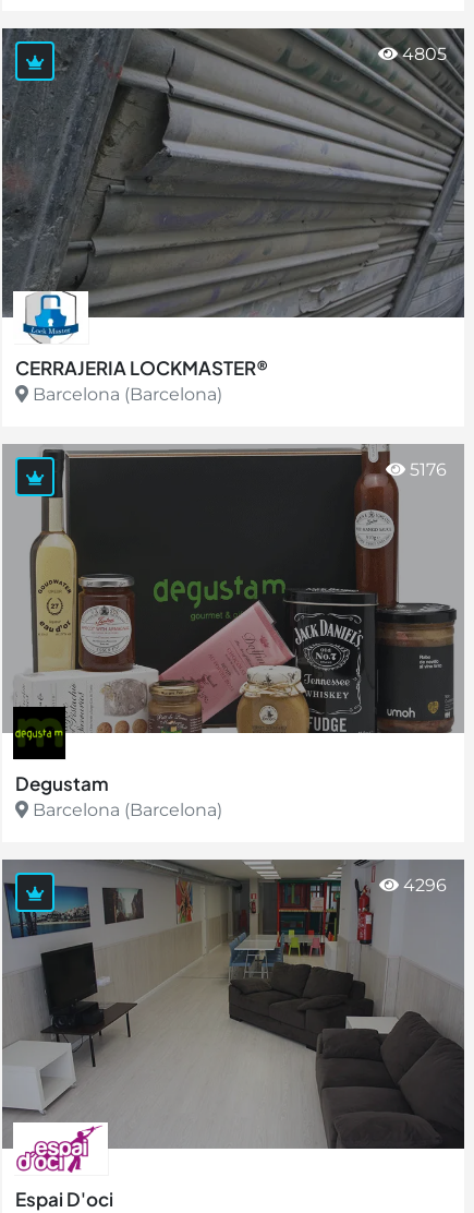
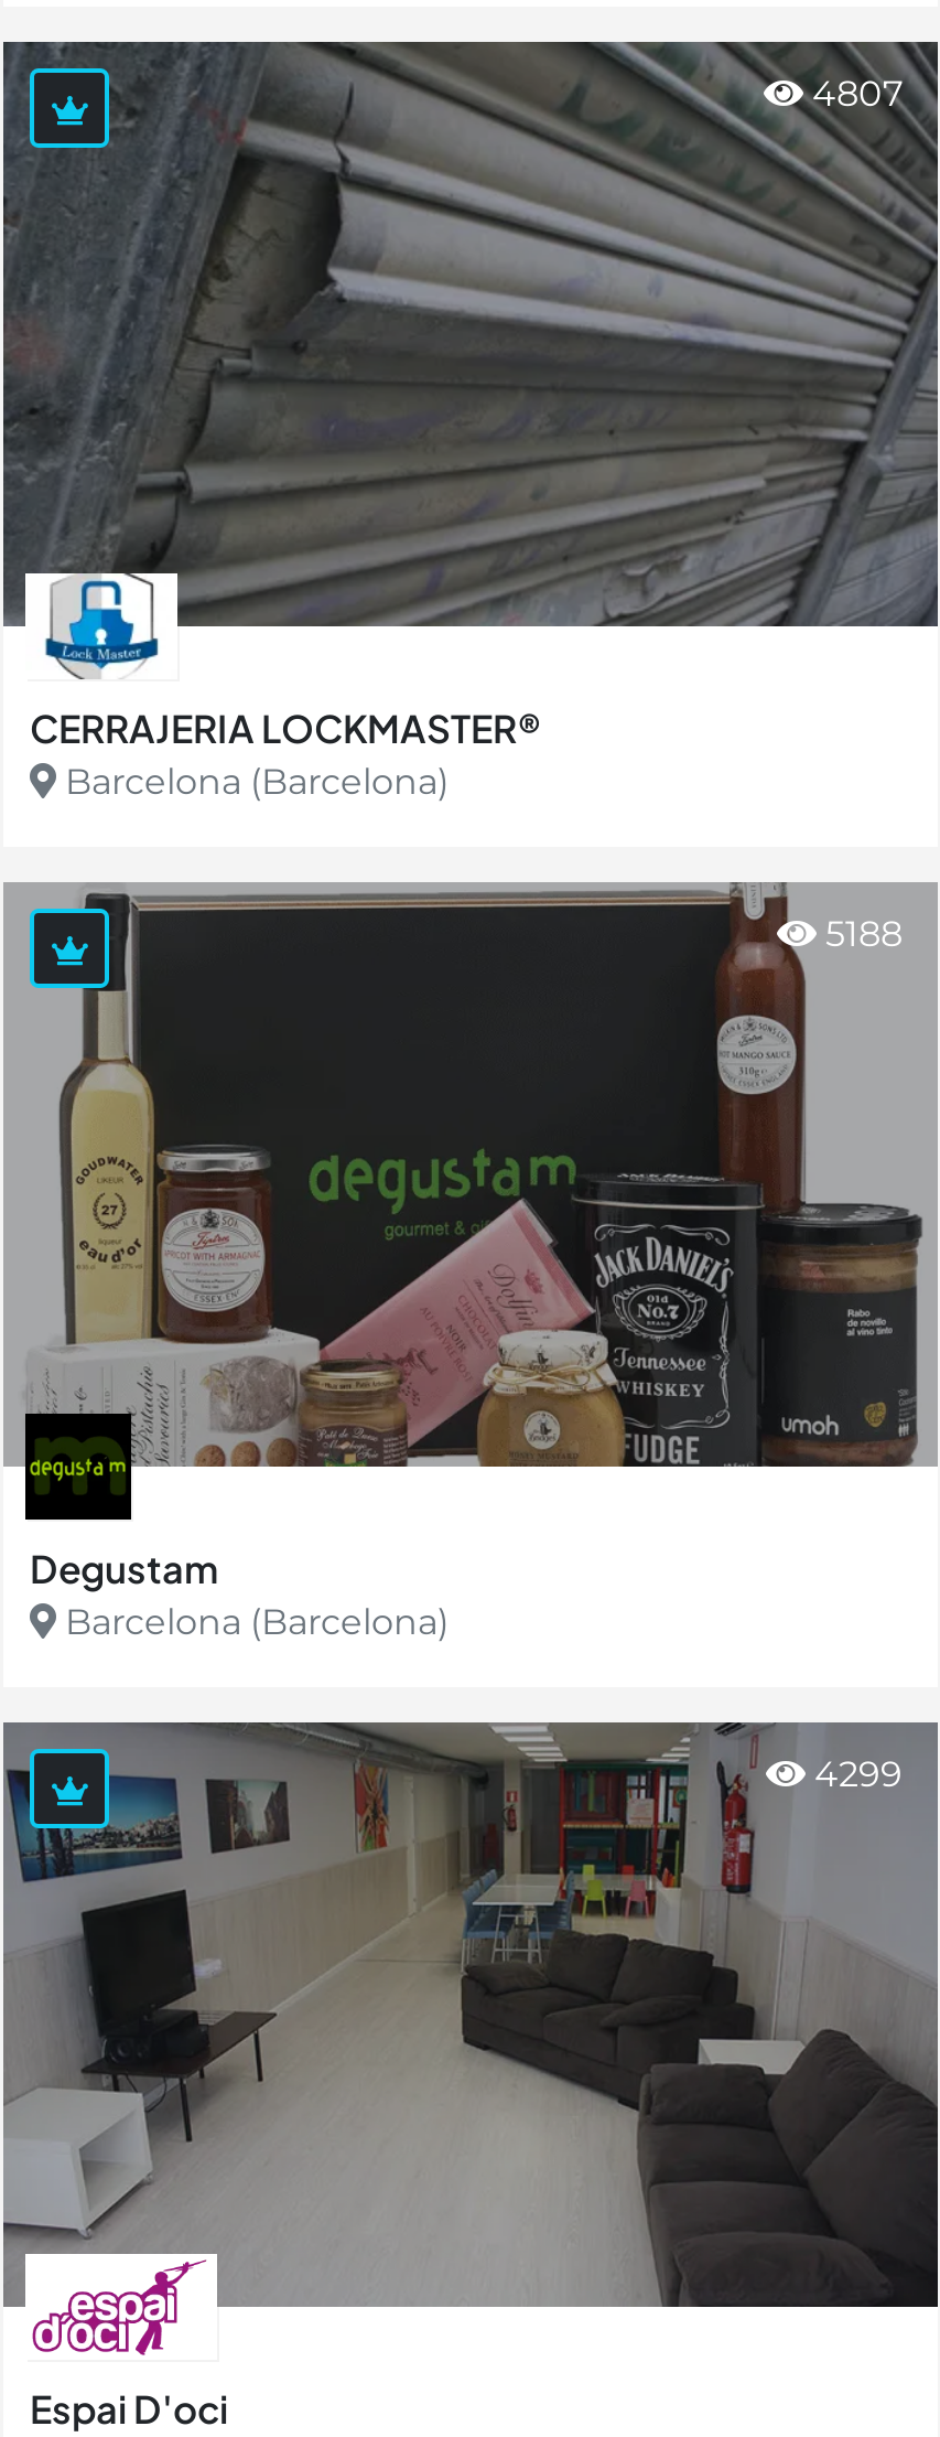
[398,44,447,64] 4805 -> [803,73,903,115] 4807
[405,459,447,480] 5176 -> [817,913,903,955] 5188
[399,875,447,896] 4296 -> [806,1753,903,1795] 4299

